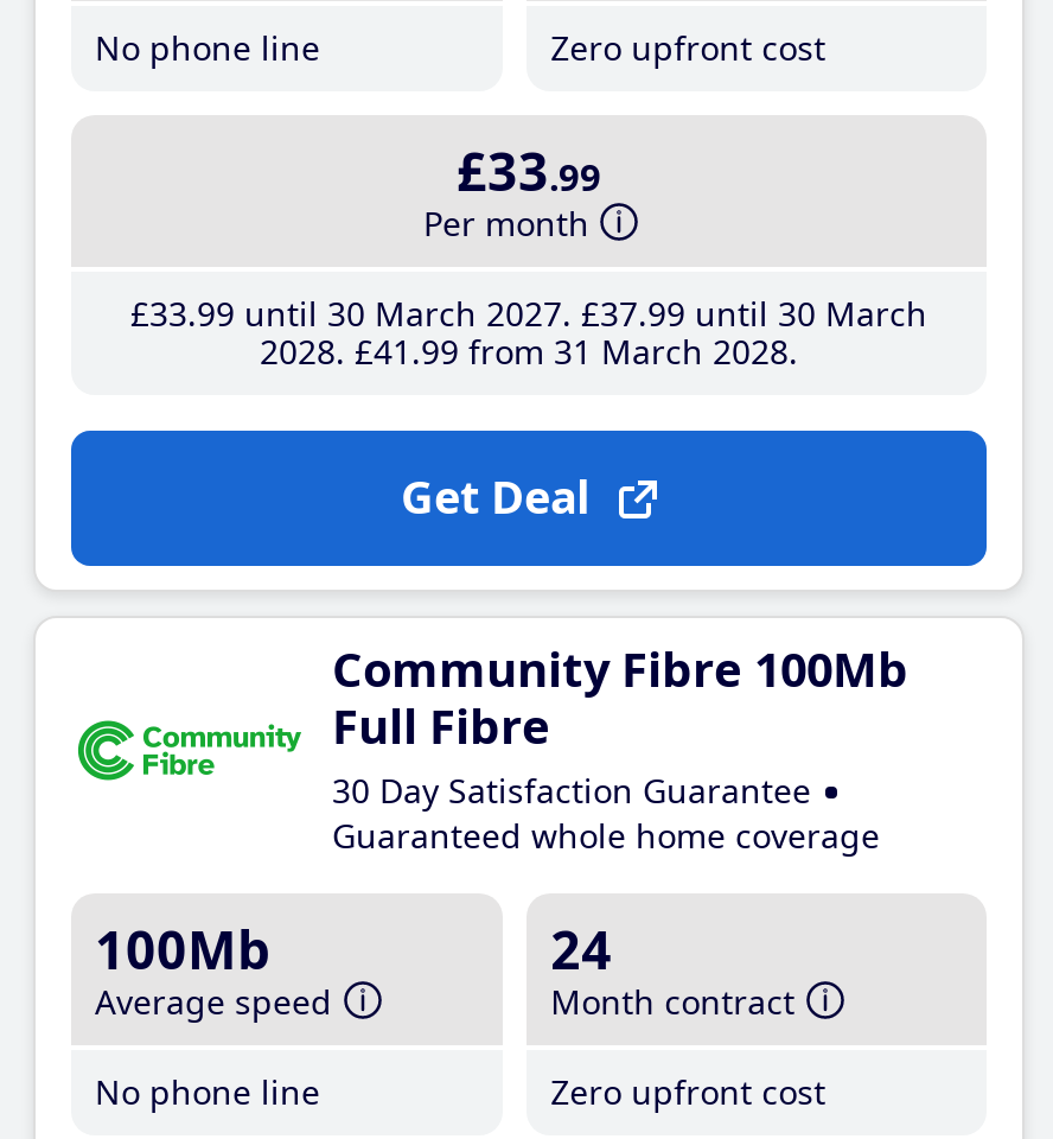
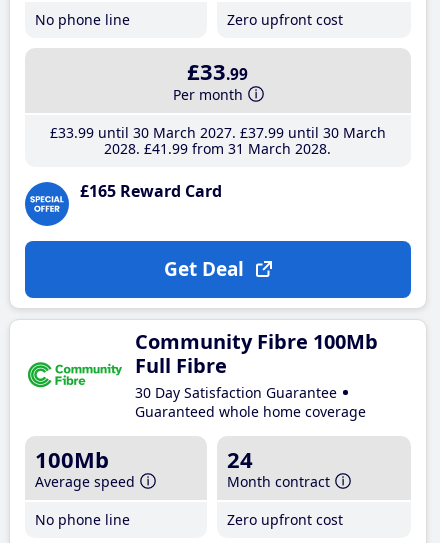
none -> [24,179,222,227] [image] | £165 Reward Card

